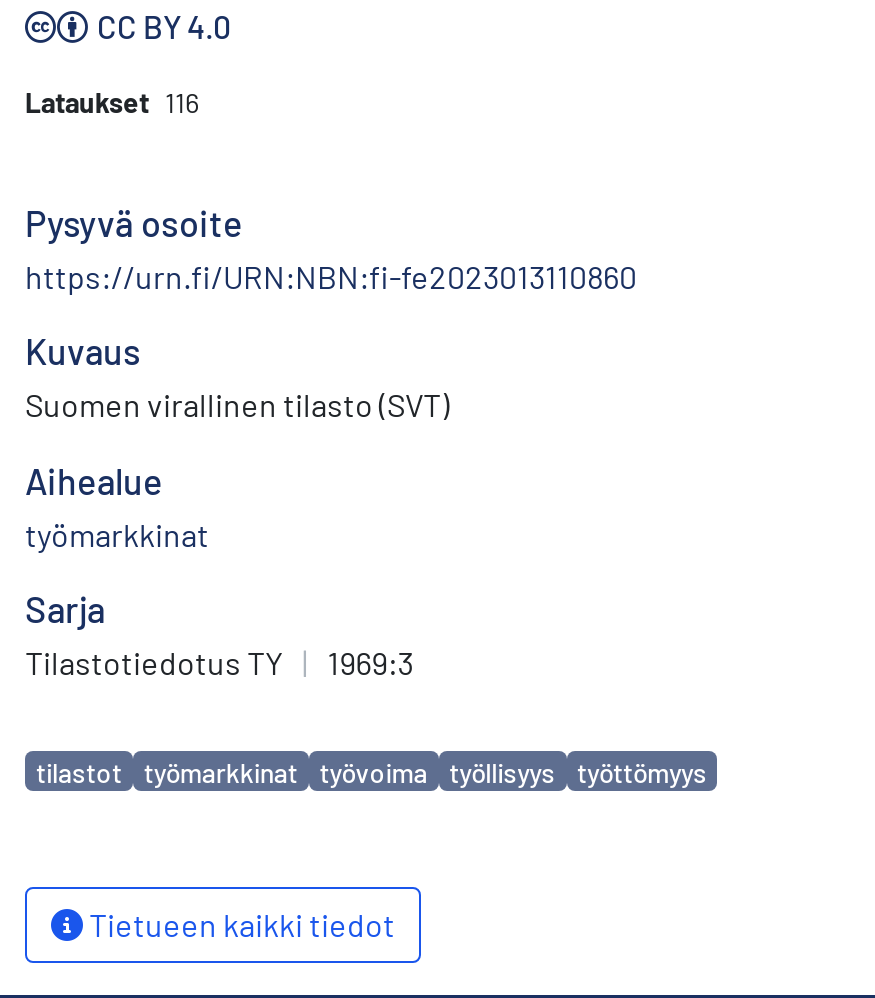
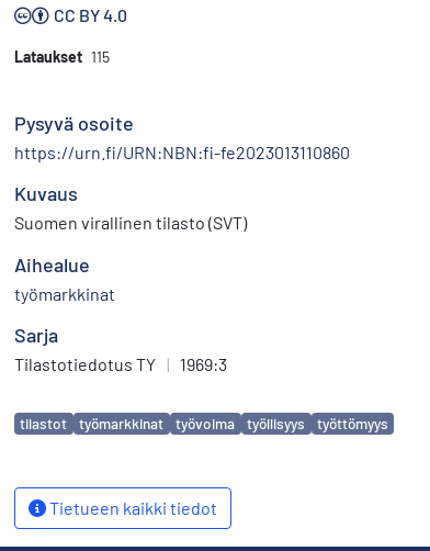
[25,86,199,120] Lataukset 116 -> [14,47,110,66] Lataukset 115

